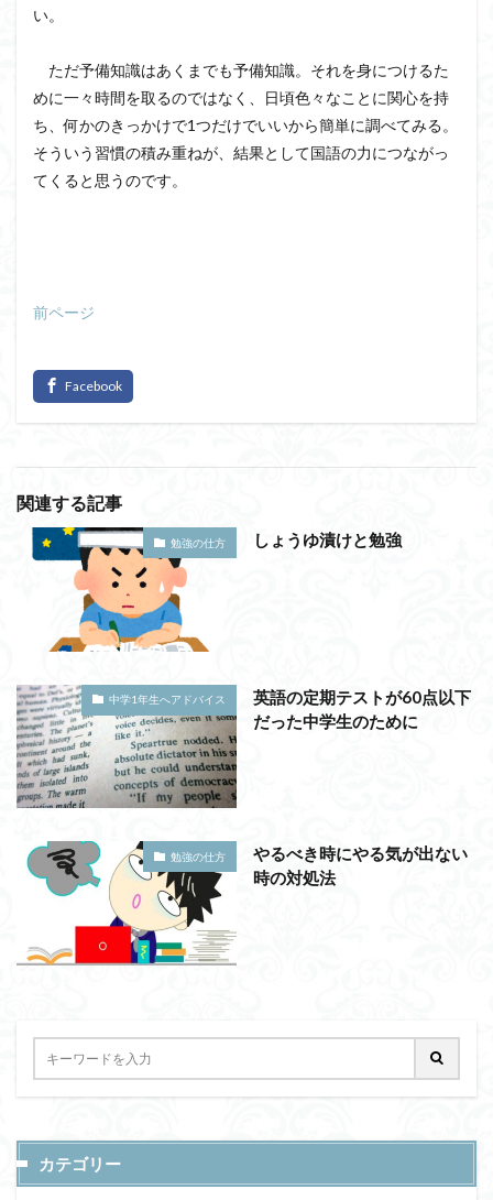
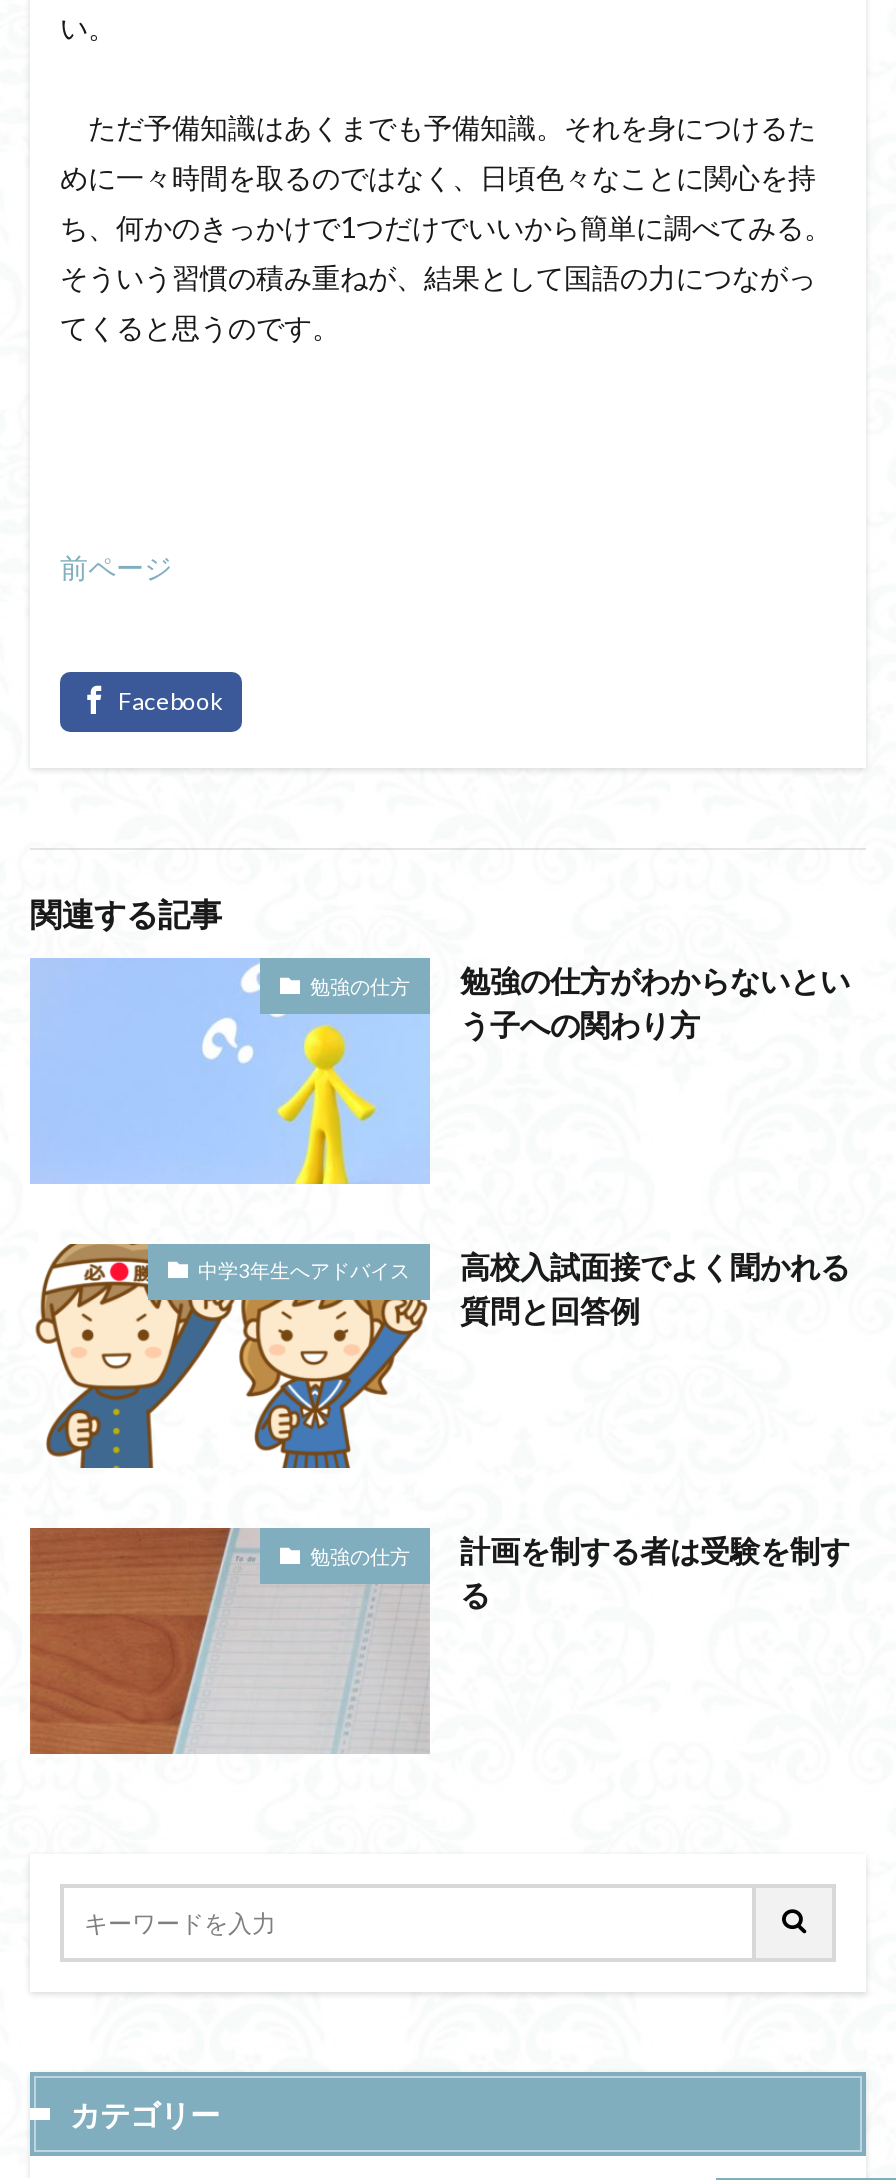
[17,526,402,653] [image] | しょうゆ漬けと勉強 -> [28,956,850,1186] [image] | 勉強の仕方がわからないとい | う子への関わり方
[15,685,471,809] [image] | 中学1年生へアドバイス | 英語の定期テストが60点以下 | だった中学生のために -> [30,1242,850,1470] [image] | 中学3年生へアドバイス | 高校入試面接でよく聞かれる | 質問と回答例
[17,840,468,966] [image] | やるべき時にやる気が出ない | 時の対処法 -> [28,1526,850,1756] [image] | 計画を制する者は受験を制す | る

